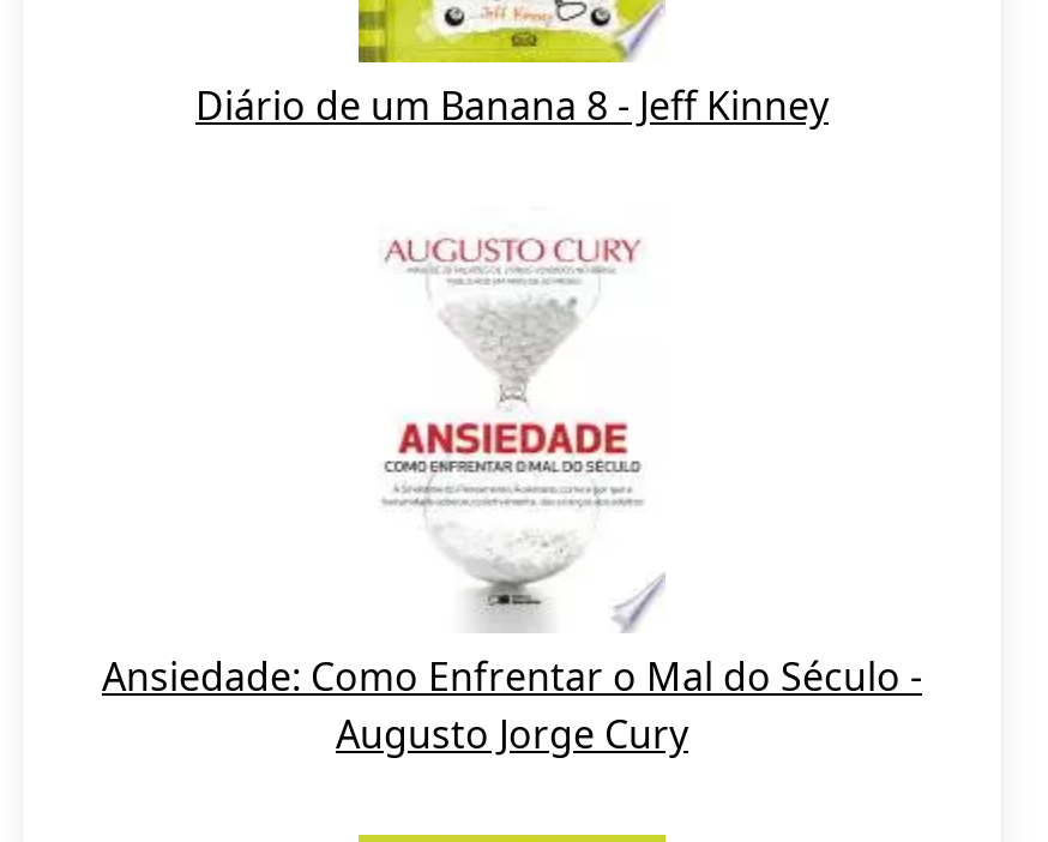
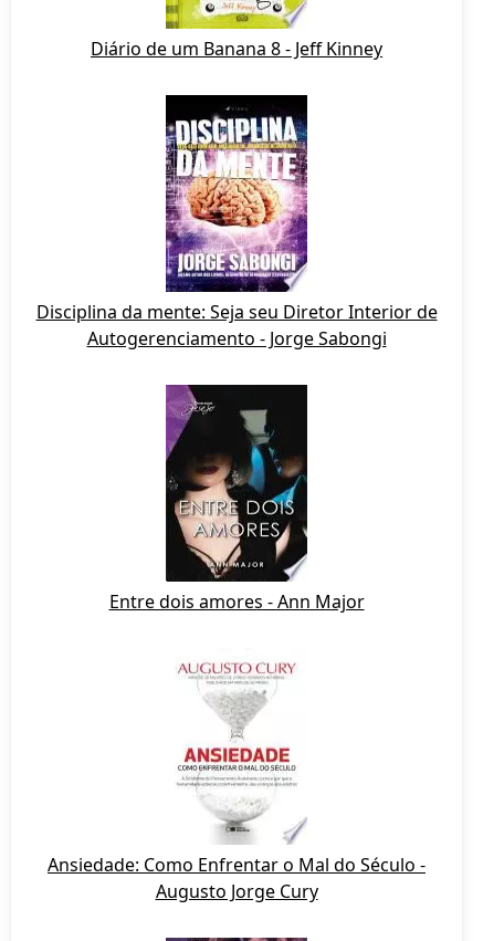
none -> [36,94,437,351] [image] | Disciplina da mente: Seja seu Diretor Interior de | Autogerenciamento - Jorge Sabongi
none -> [109,384,364,614] [image] | Entre dois amores - Ann Major

